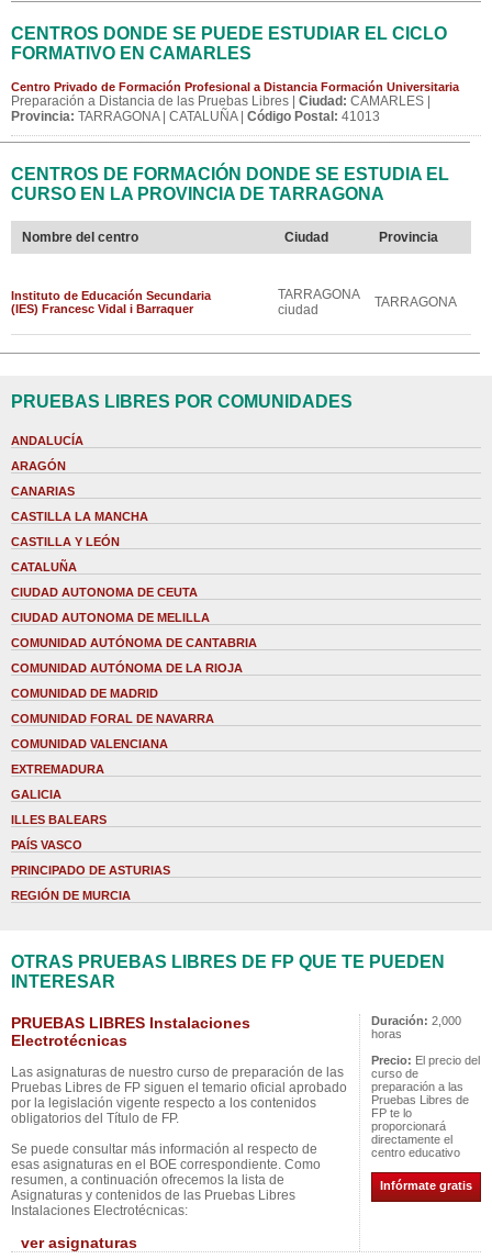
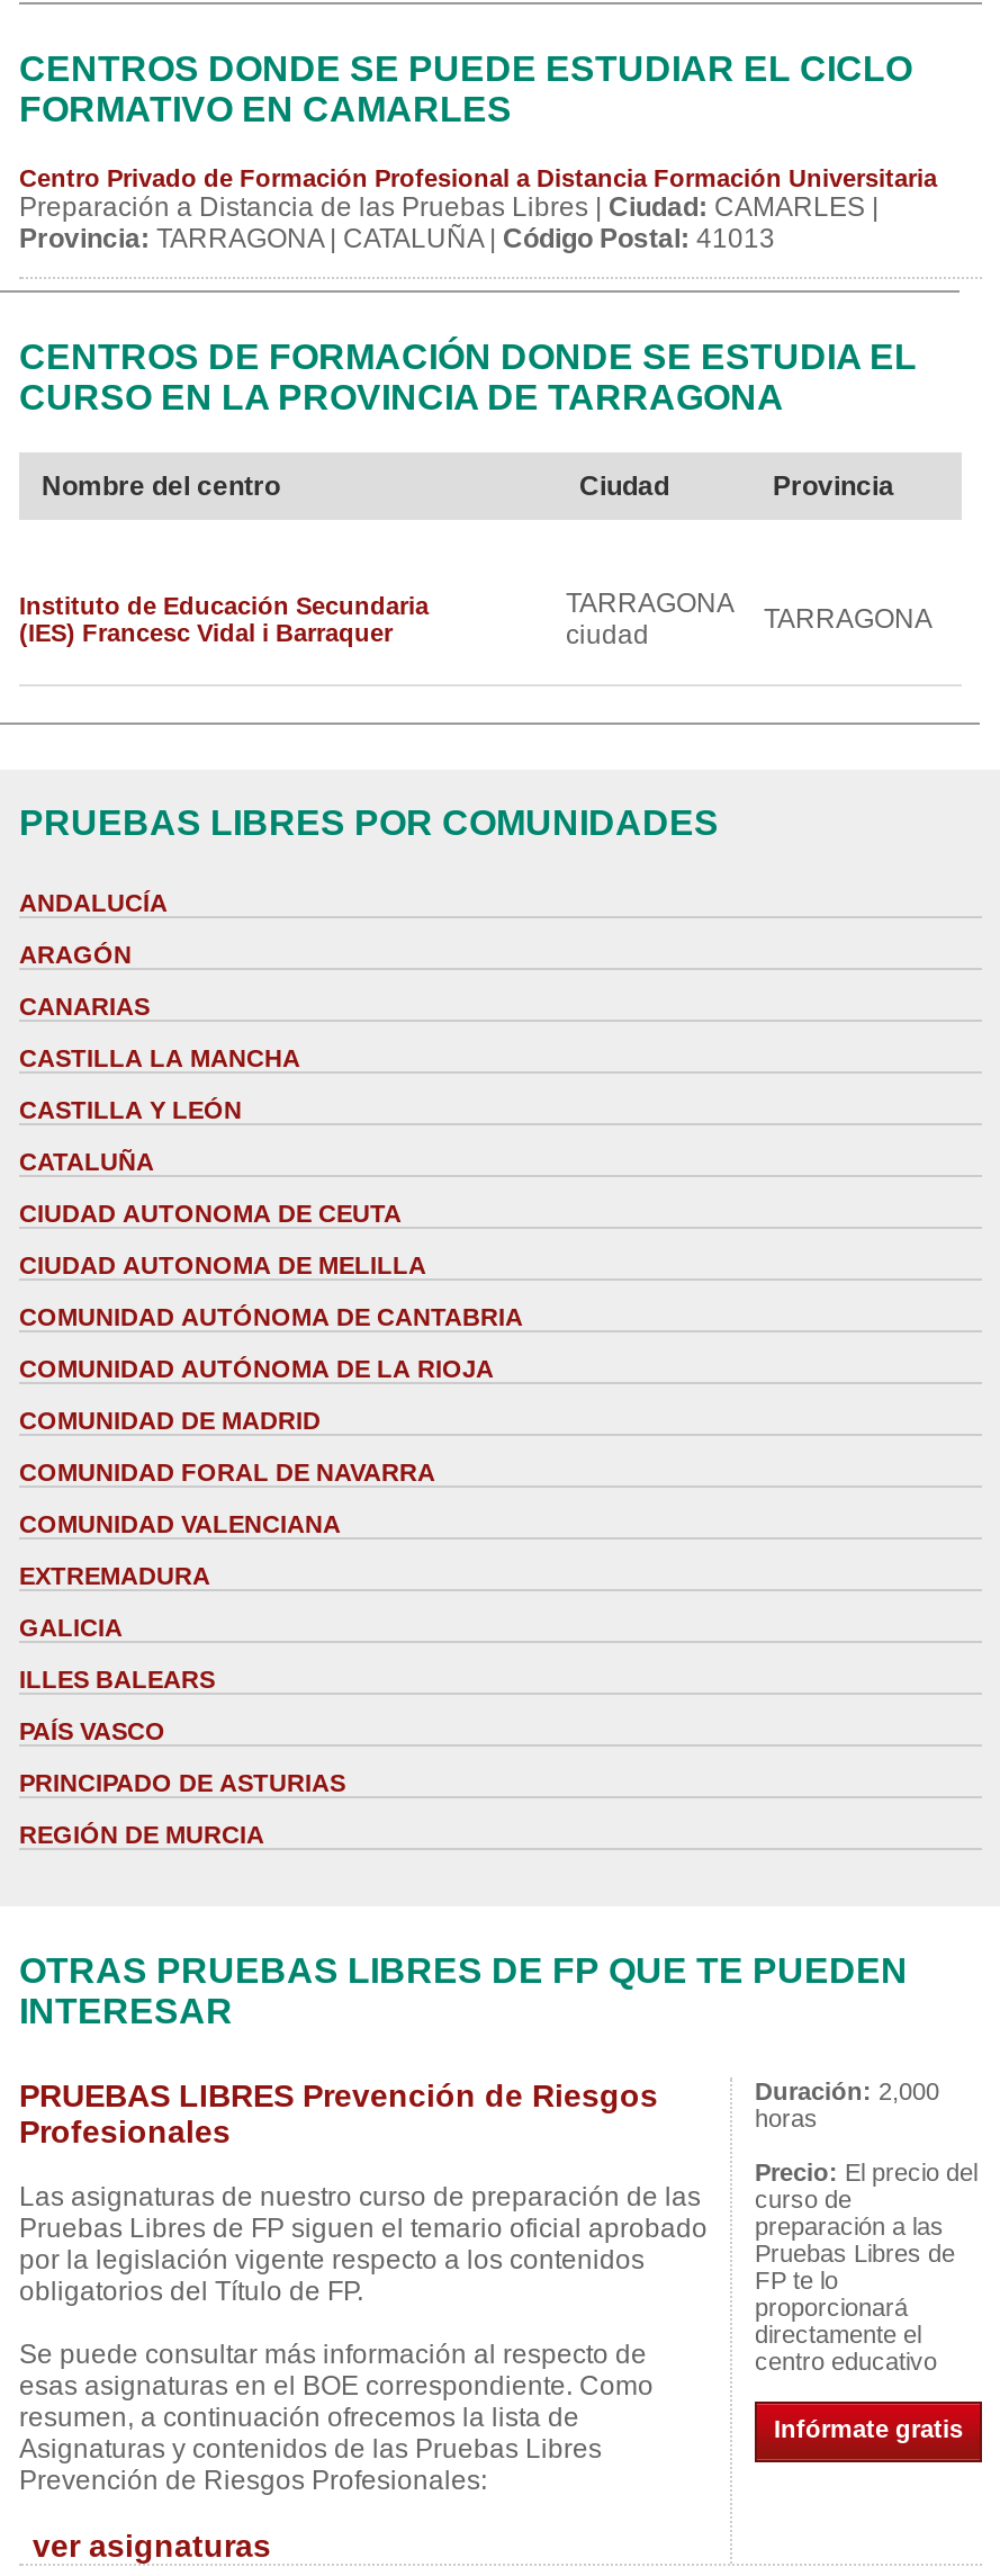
[11,1014,250,1049] PRUEBAS LIBRES Instalaciones | Electrotécnicas -> [19,2077,658,2149] PRUEBAS LIBRES Prevención de Riesgos | Profesionales
[11,1203,188,1218] Instalaciones Electrotécnicas: -> [19,2465,487,2496] Prevención de Riesgos Profesionales:

